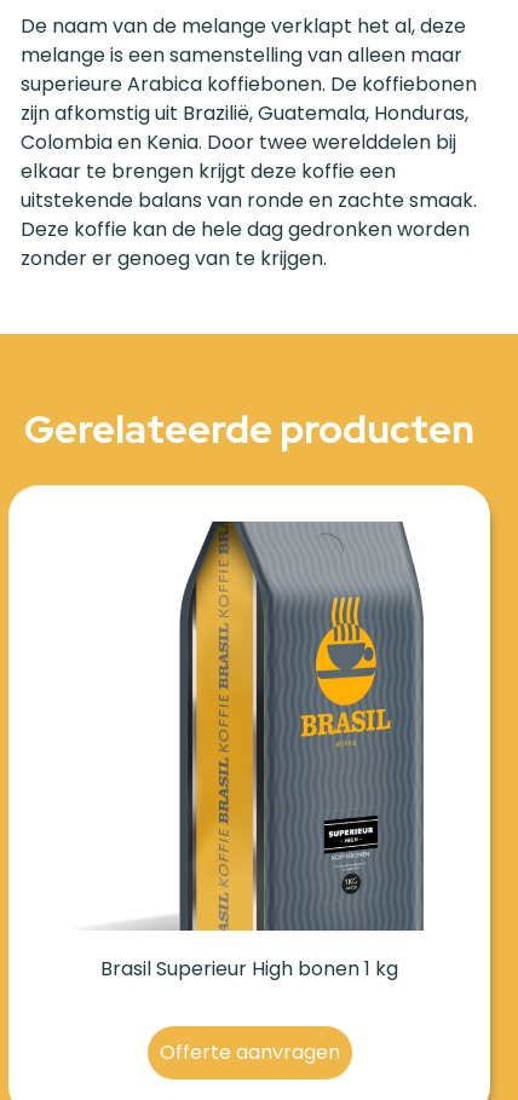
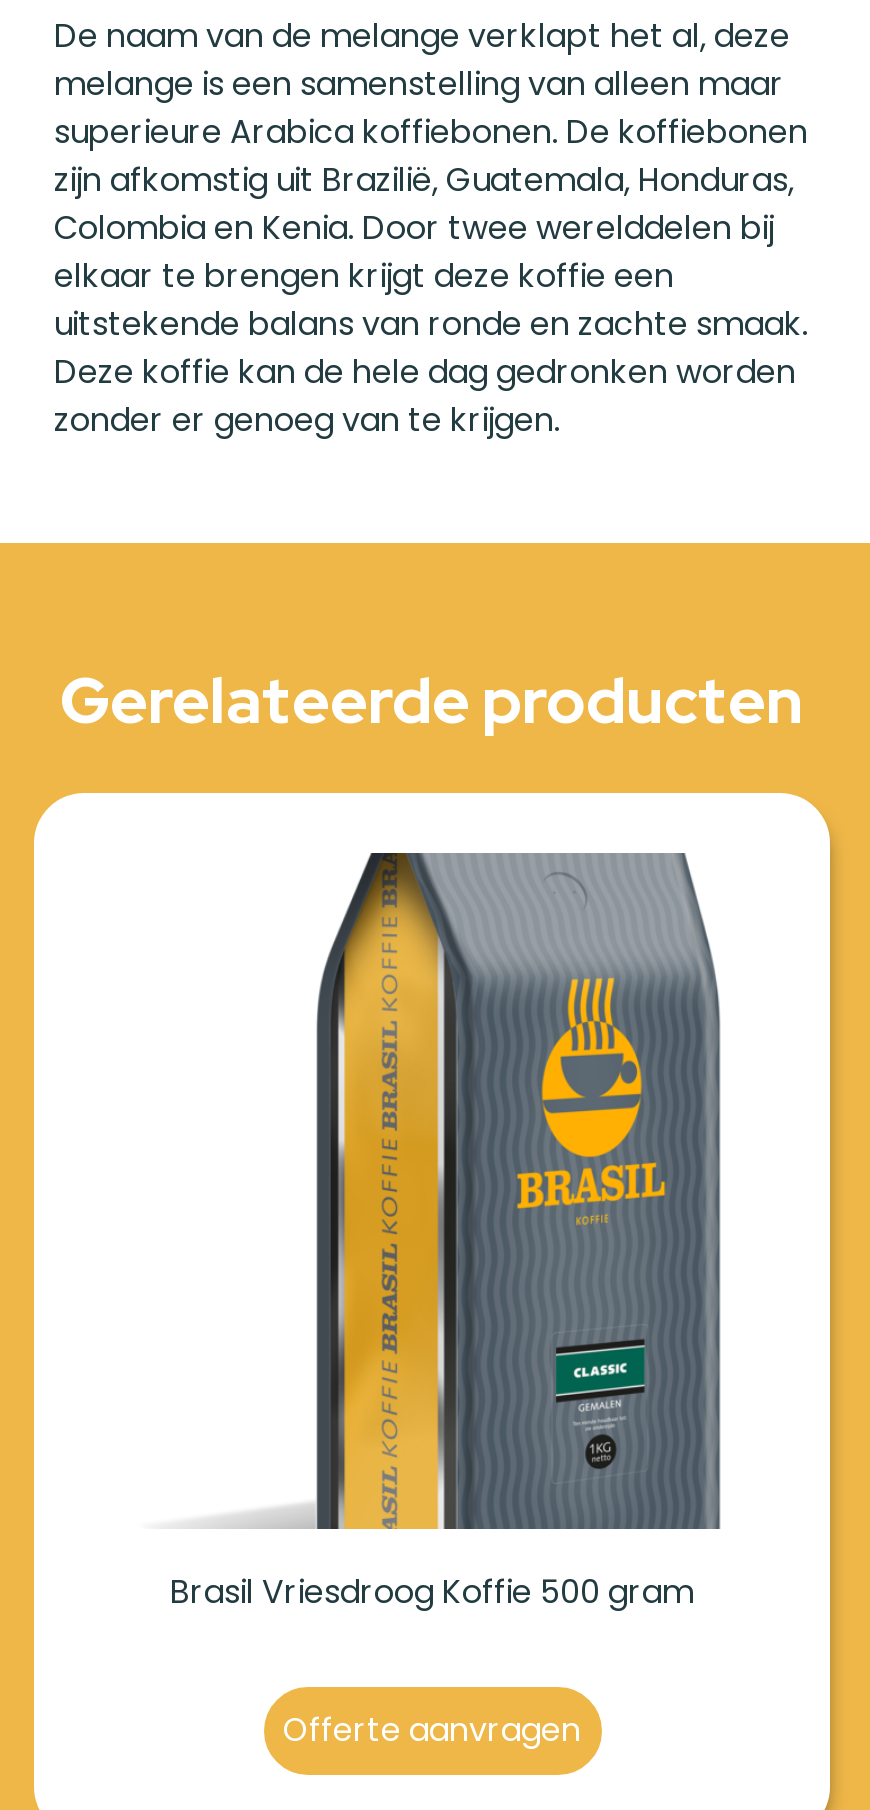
[323,818,379,859] [image] -> [556,1346,646,1410] [image]
[100,955,398,982] Brasil Superieur High bonen 1 kg -> [170,1570,694,1616] Brasil Vriesdroog Koffie 500 gram

